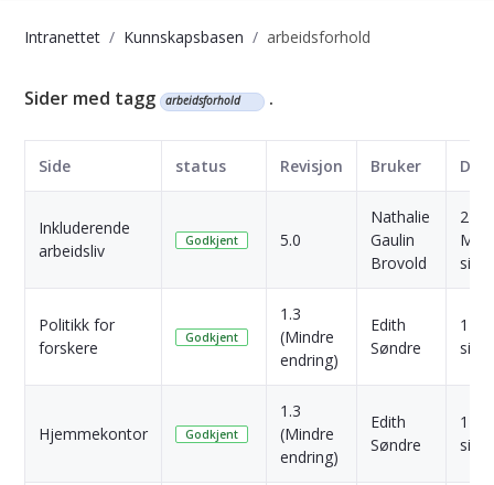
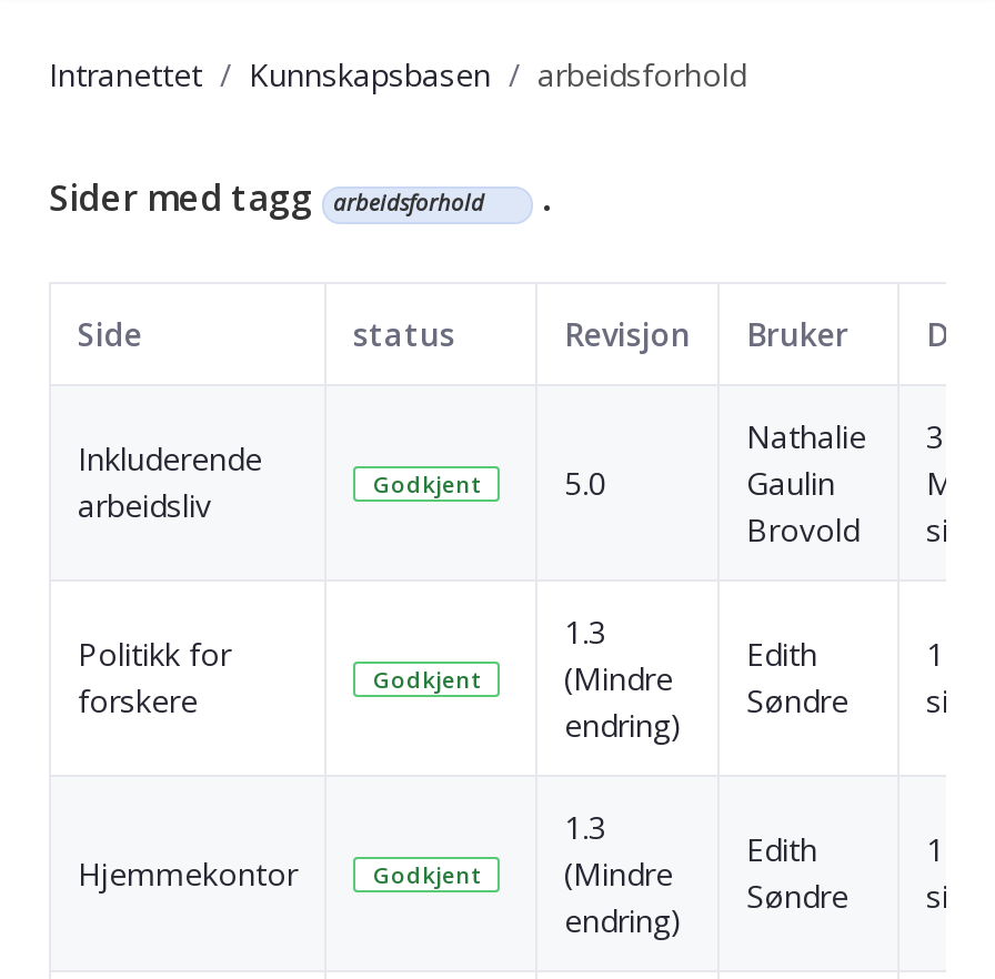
[370,206,469,227] Nathalie 2 -> [746,414,944,456] Nathalie 3

